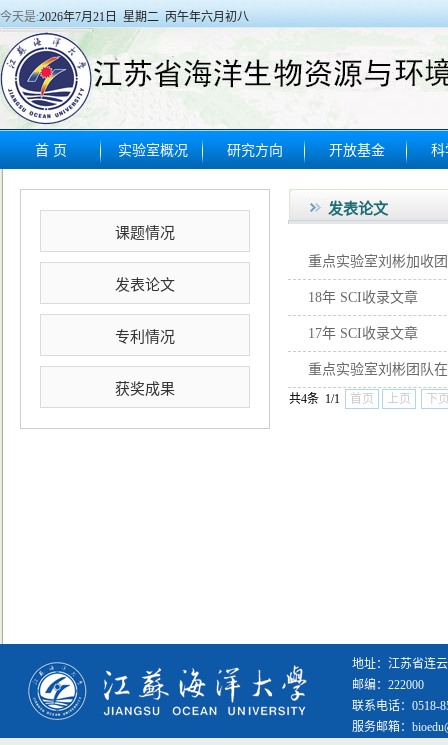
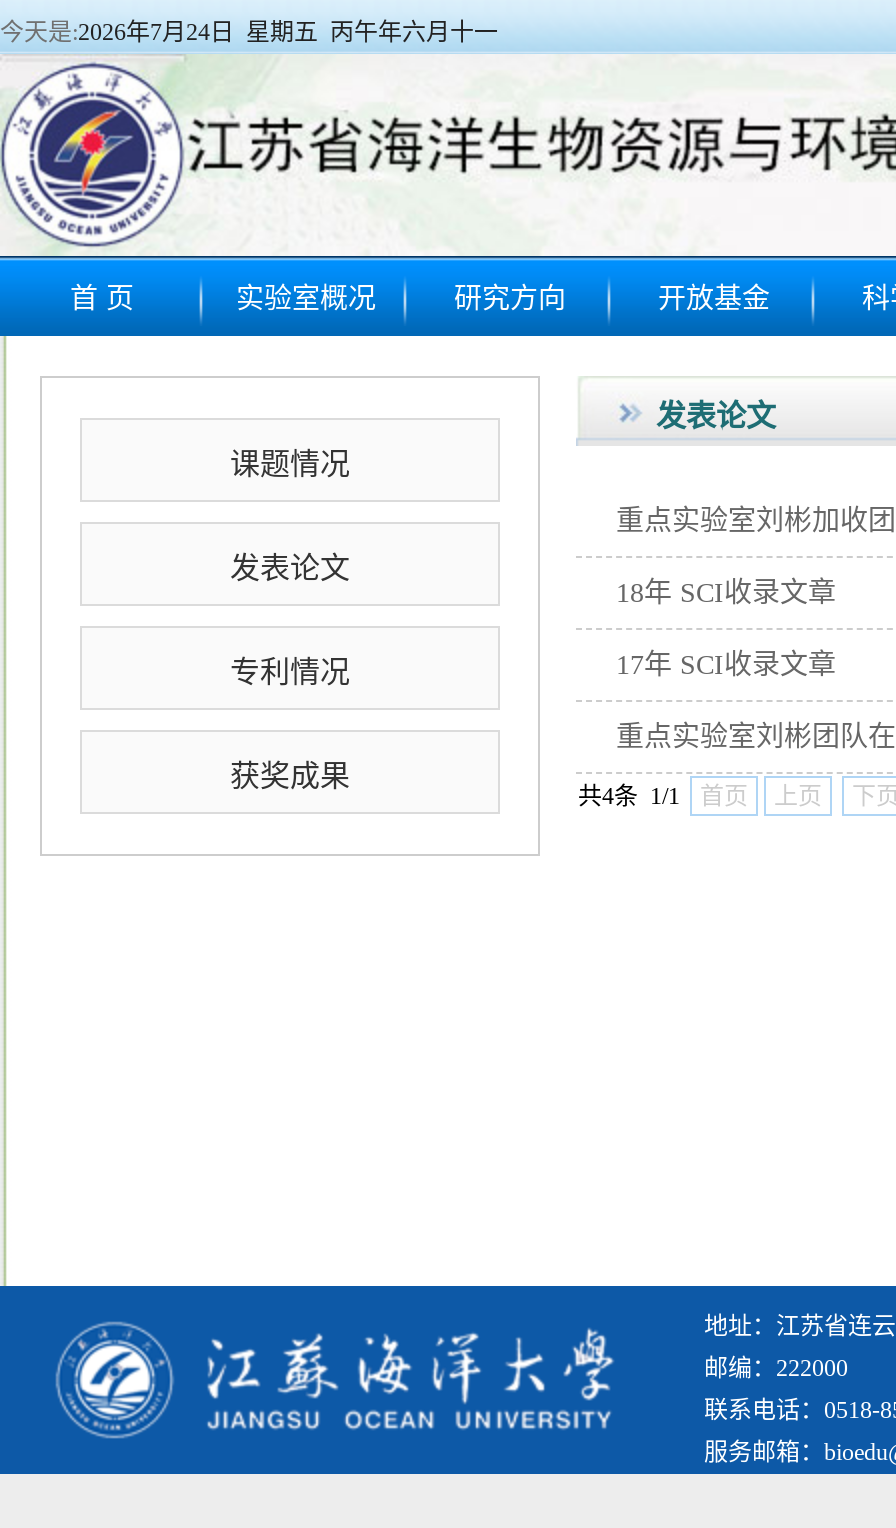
[0,10,249,24] 今天是:2026年7月21日 星期二 丙午年六月初八 -> [0,18,498,46] 今天是:2026年7月24日 星期五 丙午年六月十一

